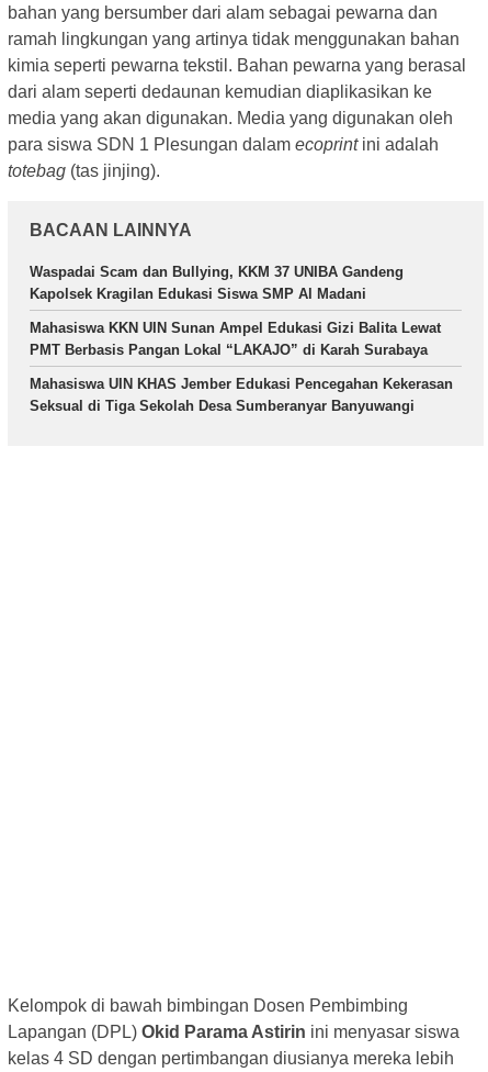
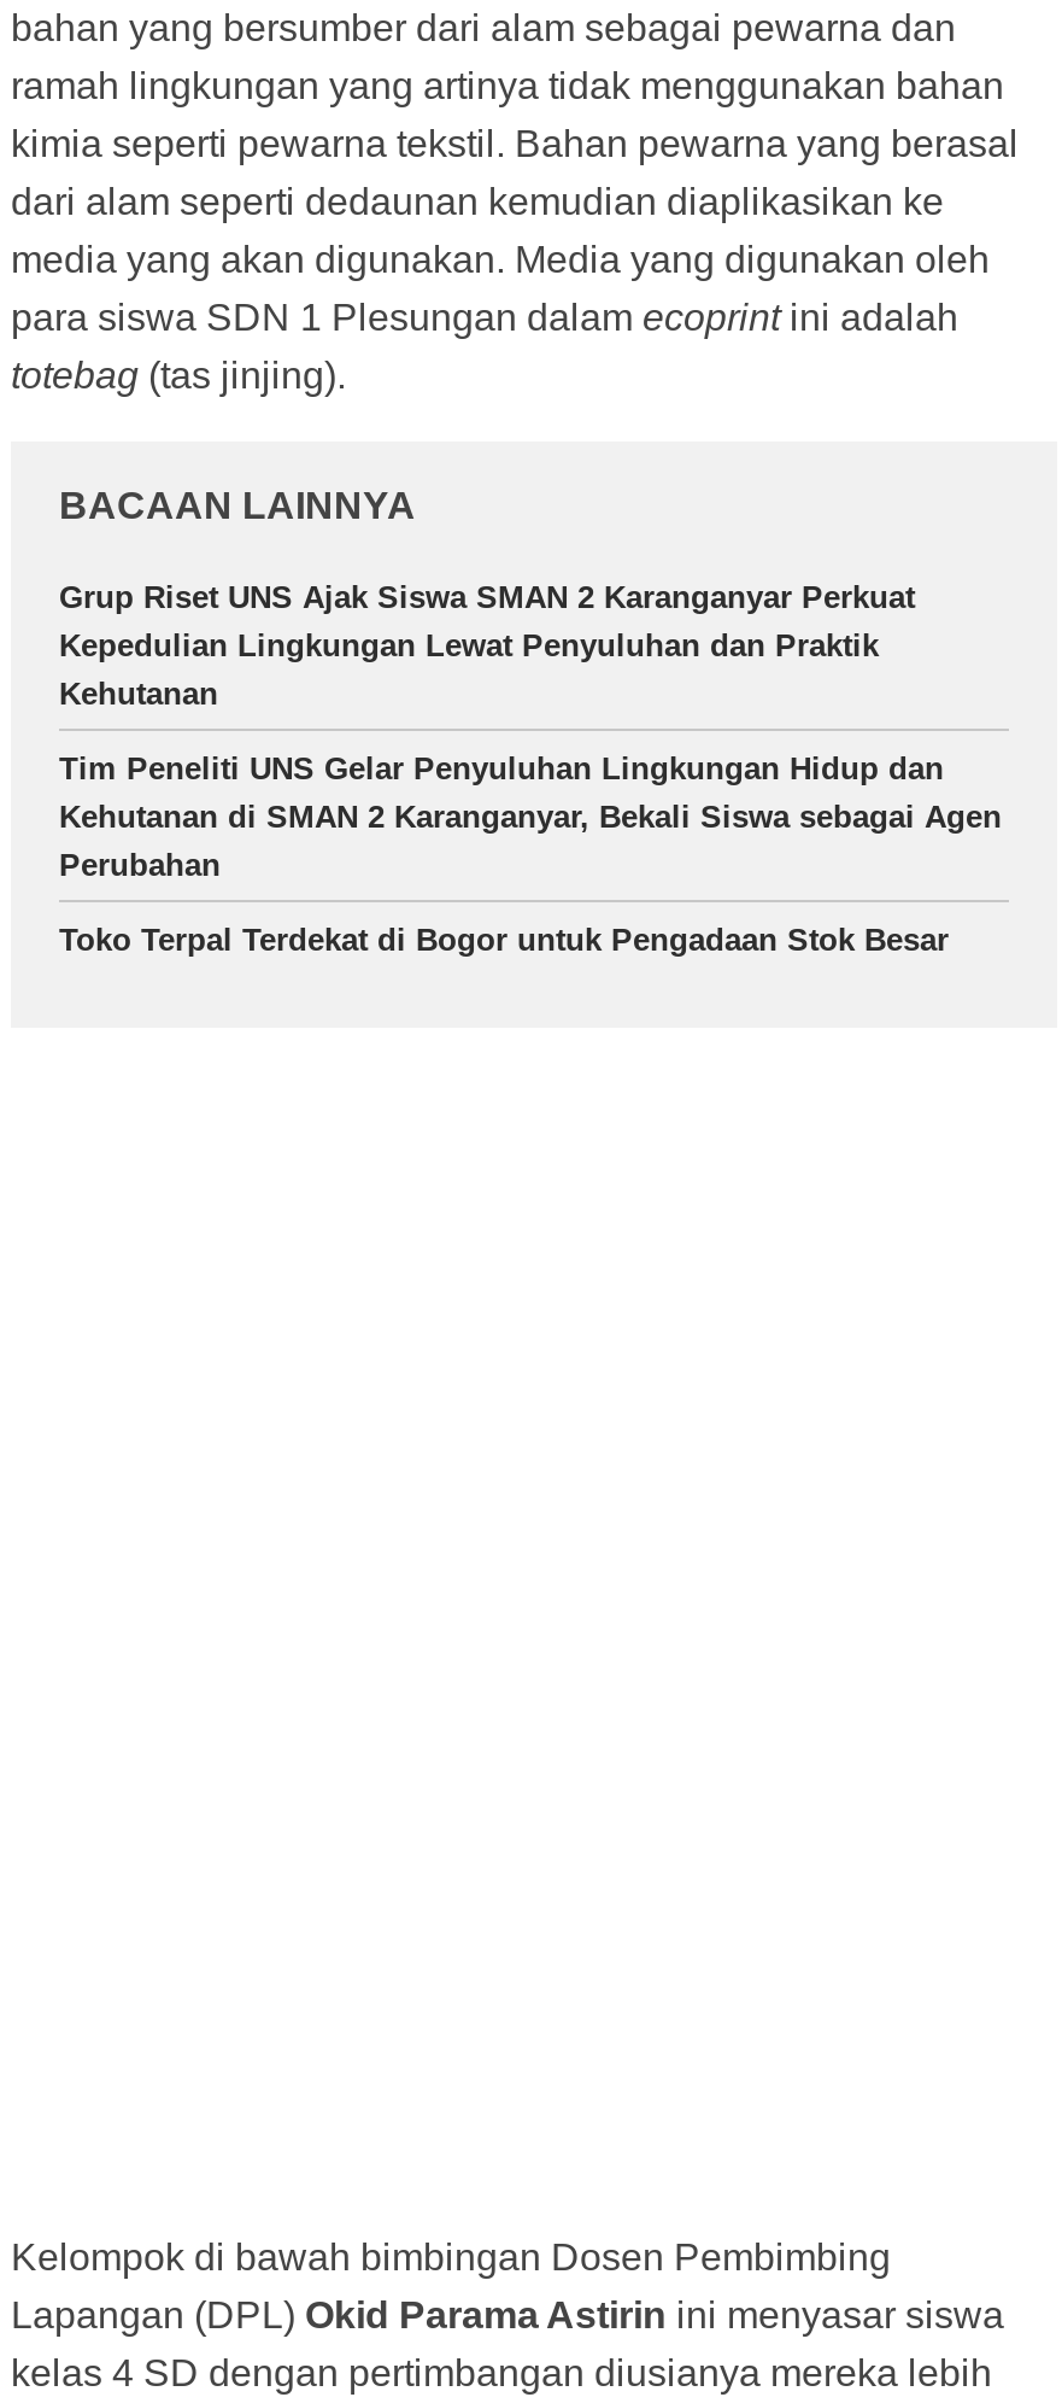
[30,264,404,302] Waspadai Scam dan Bullying, KKM 37 UNIBA Gandeng | Kapolsek Kragilan Edukasi Siswa SMP Al Madani -> [59,580,915,713] Grup Riset UNS Ajak Siswa SMAN 2 Karanganyar Perkuat | Kepedulian Lingkungan Lewat Penyuluhan dan Praktik | Kehutanan
[30,320,441,359] Mahasiswa KKN UIN Sunan Ampel Edukasi Gizi Balita Lewat | PMT Berbasis Pangan Lokal “LAKAJO” di Karah Surabaya -> [59,751,1002,884] Tim Peneliti UNS Gelar Penyuluhan Lingkungan Hidup dan | Kehutanan di SMAN 2 Karanganyar, Bekali Siswa sebagai Agen | Perubahan
[30,376,453,415] Mahasiswa UIN KHAS Jember Edukasi Pencegahan Kekerasan | Seksual di Tiga Sekolah Desa Sumberanyar Banyuwangi -> [59,923,949,959] Toko Terpal Terdekat di Bogor untuk Pengadaan Stok Besar

